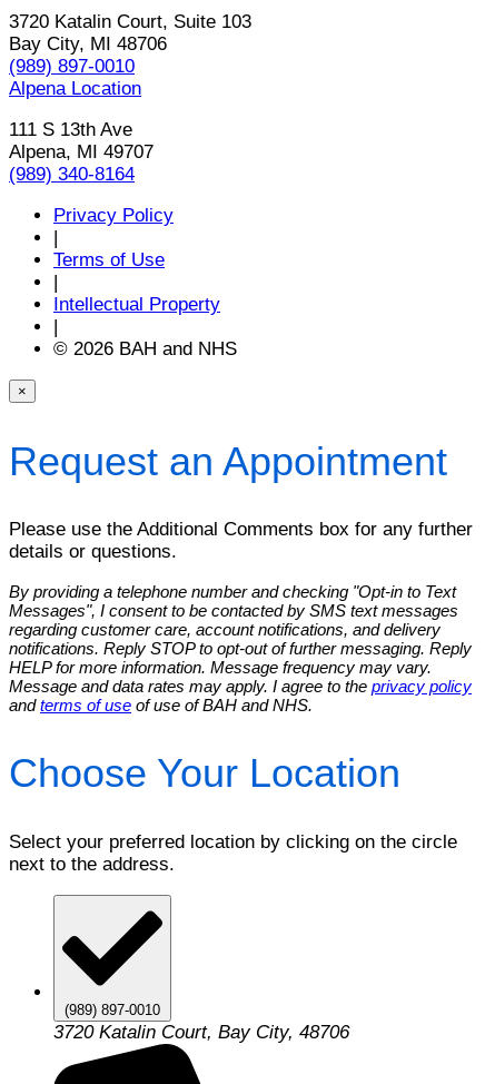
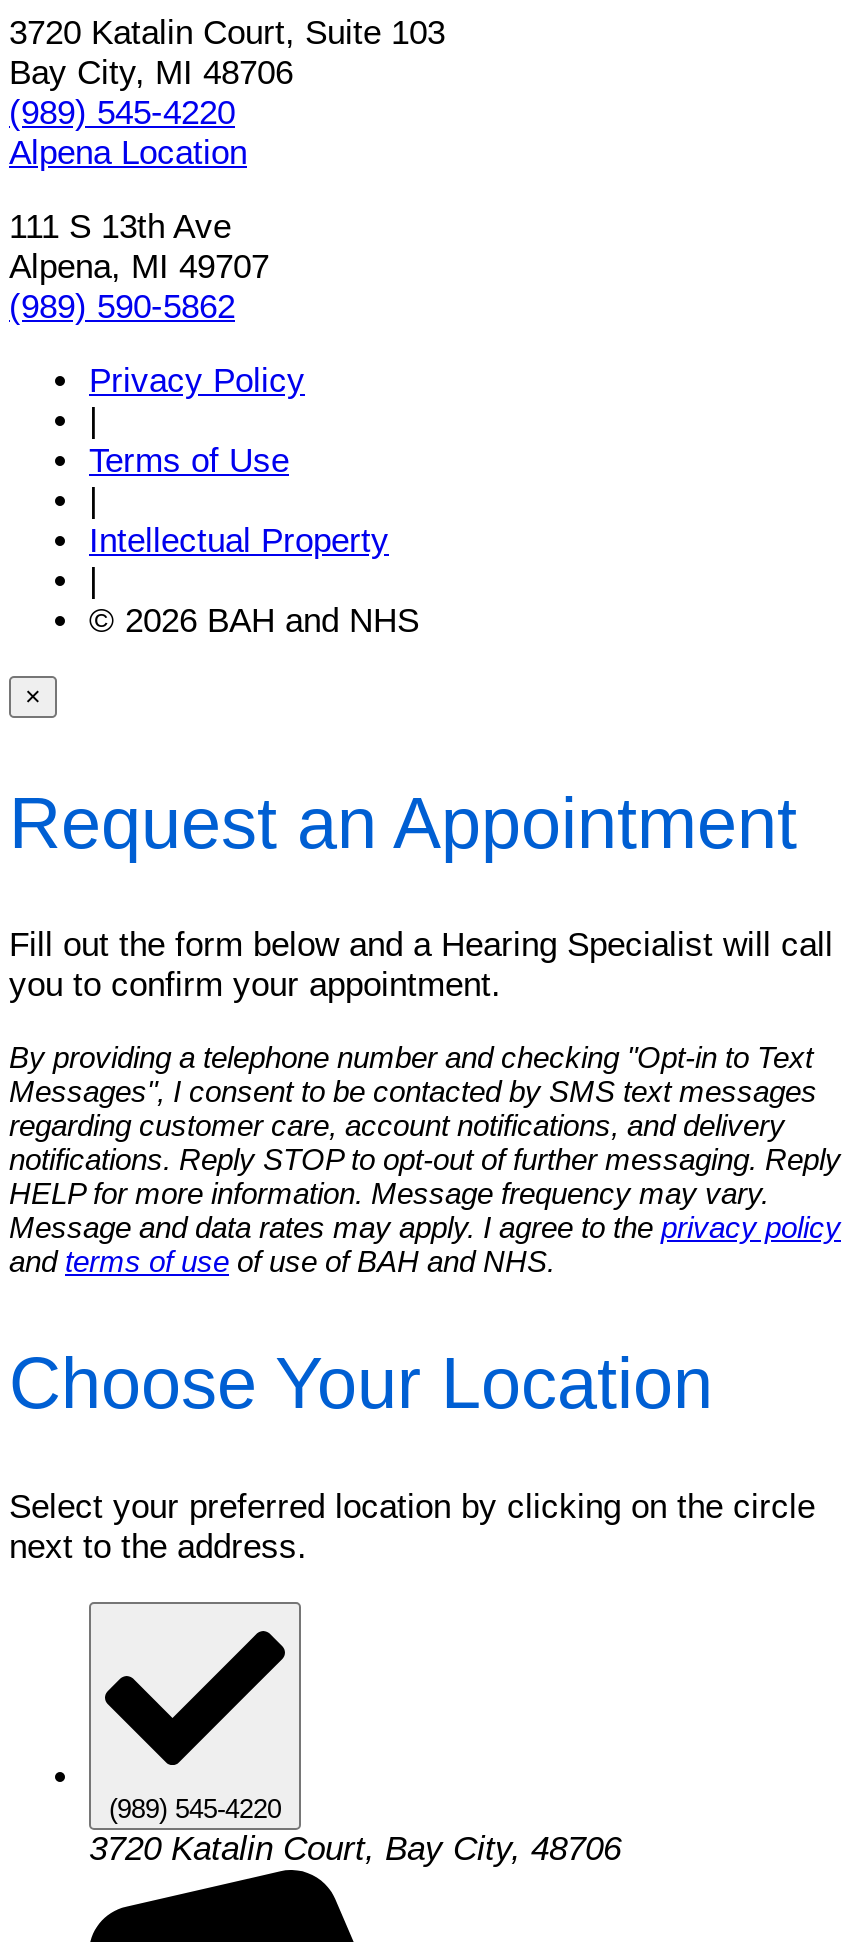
[9,55,135,76] (989) 897-0010 -> [9,93,235,131] (989) 545-4220
[9,163,135,184] (989) 340-8164 -> [9,287,235,325] (989) 590-5862
[9,519,473,563] Please use the Additional Comments box for any further | details or questions. -> [9,927,833,1005] Fill out the form below and a Hearing Specialist will call | you to confirm your appointment.
[65,1002,160,1019] (989) 897-0010 -> [109,1795,281,1825] (989) 545-4220

